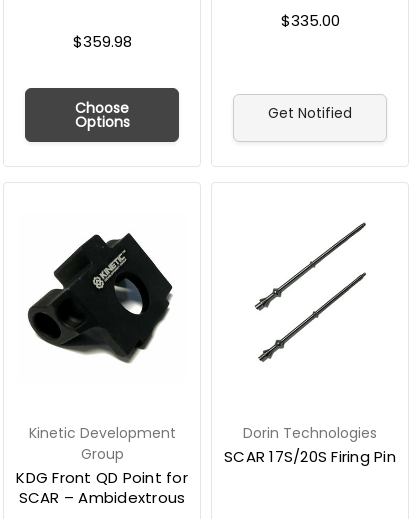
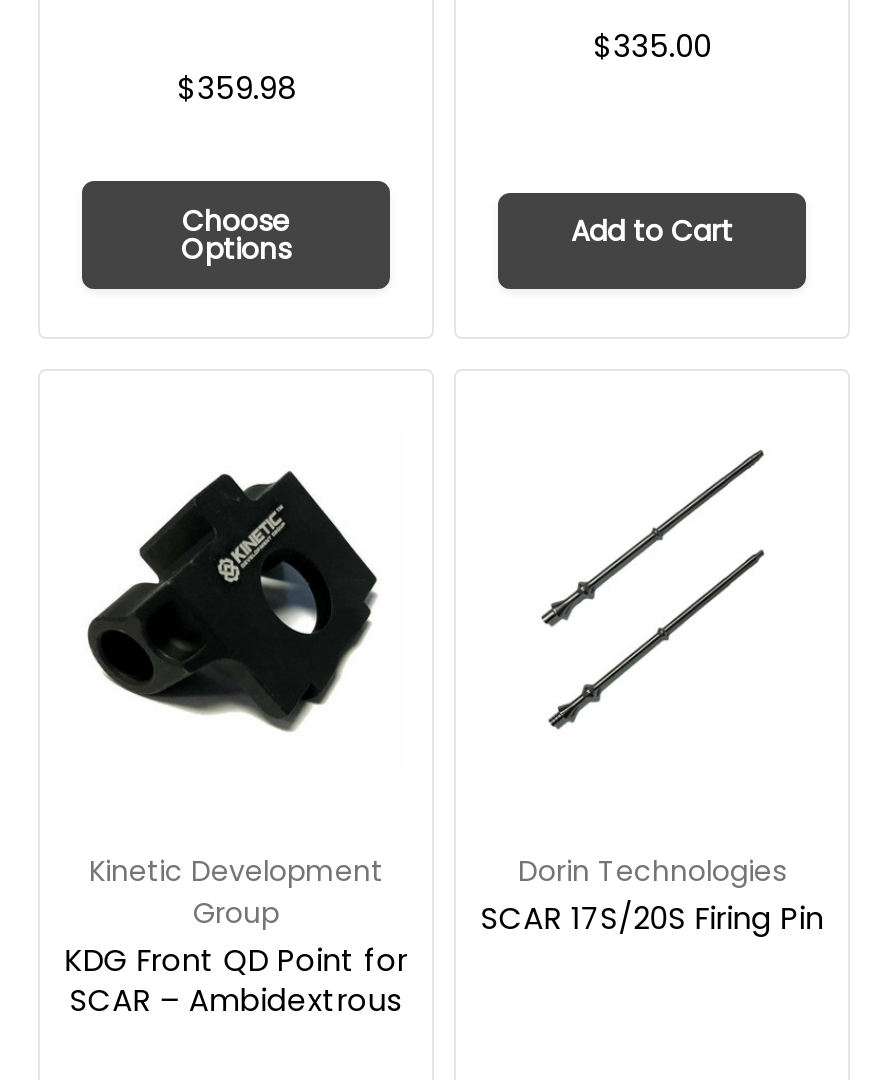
[268,103,352,123] Get Notified -> [571,212,733,252] Add to Cart

